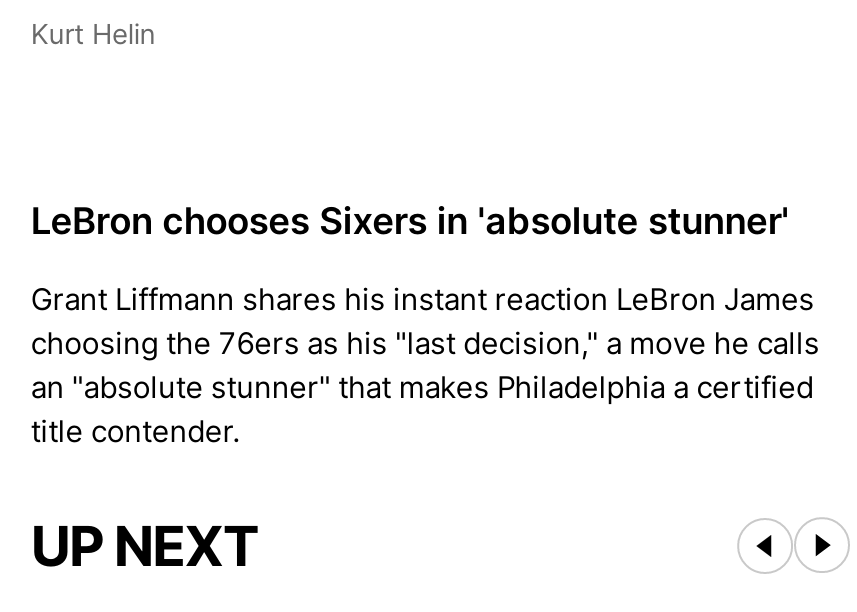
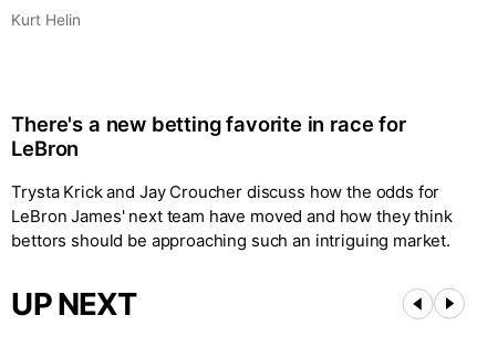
[31,198,789,242] LeBron chooses Sixers in 'absolute stunner' -> [12,111,406,160] There's a new betting favorite in race for | LeBron
[31,283,819,451] Grant Liffmann shares his instant reaction LeBron James | choosing the 76ers as his "last decision," a move he calls | an "absolute stunner" that makes Philadelphia a certified | title contender. -> [12,182,452,251] Trysta Krick and Jay Croucher discuss how the odds for | LeBron James' next team have moved and how they think | bettors should be approaching such an intriguing market.

